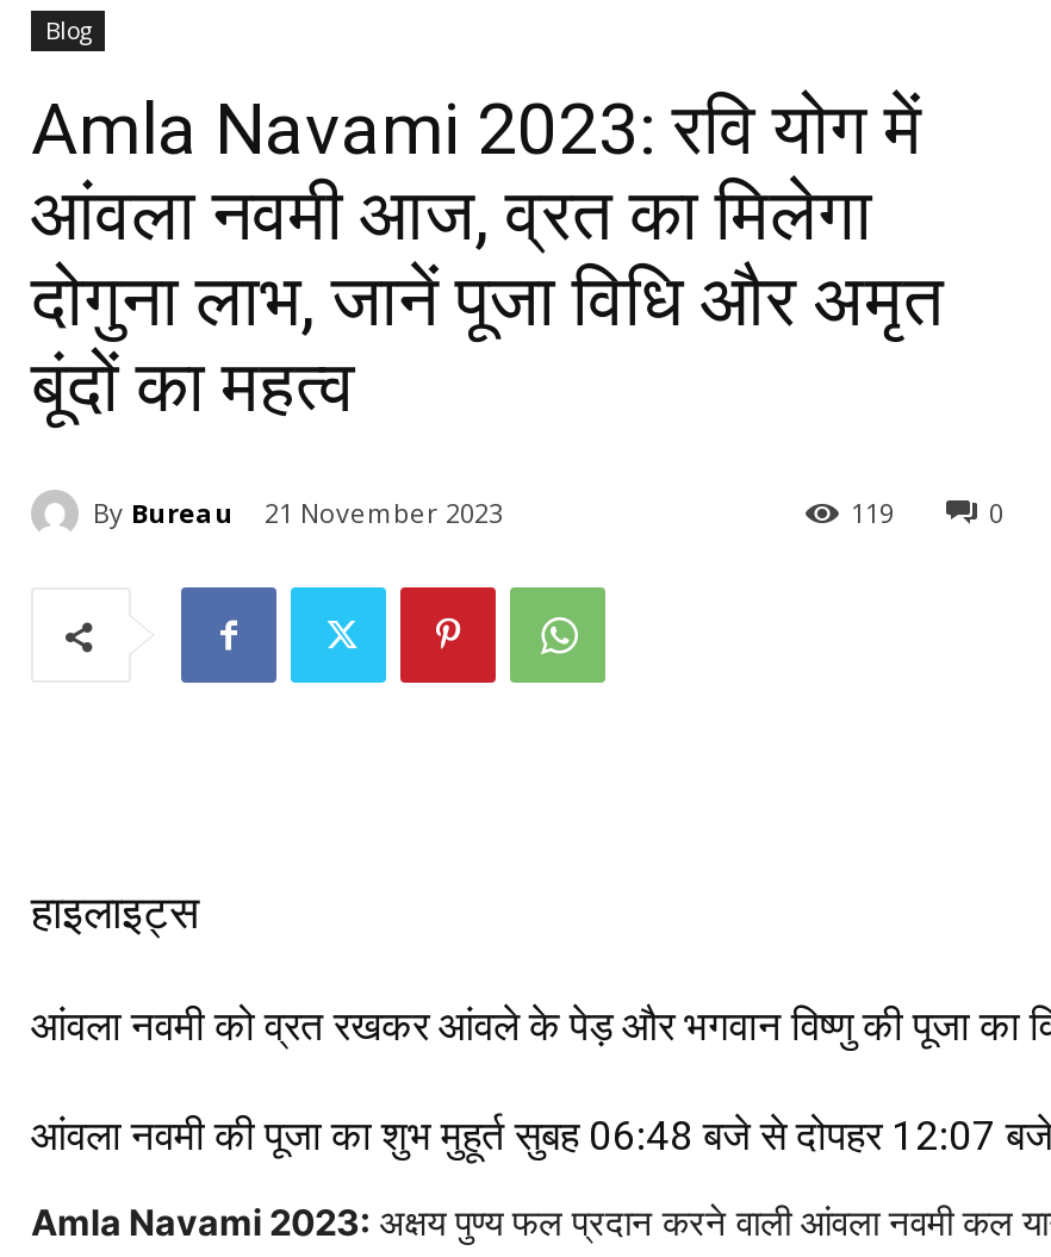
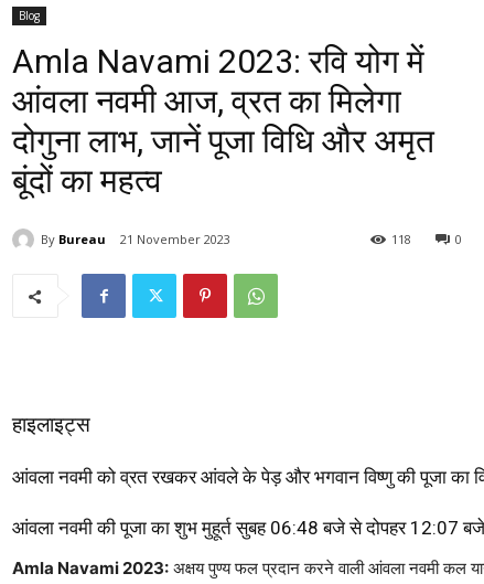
[851,495,894,530] 119 -> [391,231,411,247] 118

